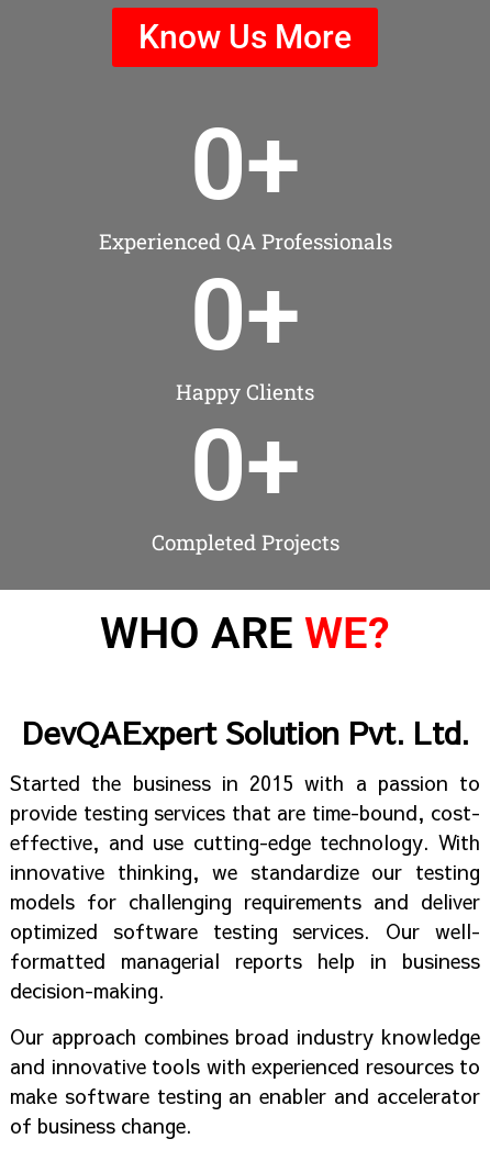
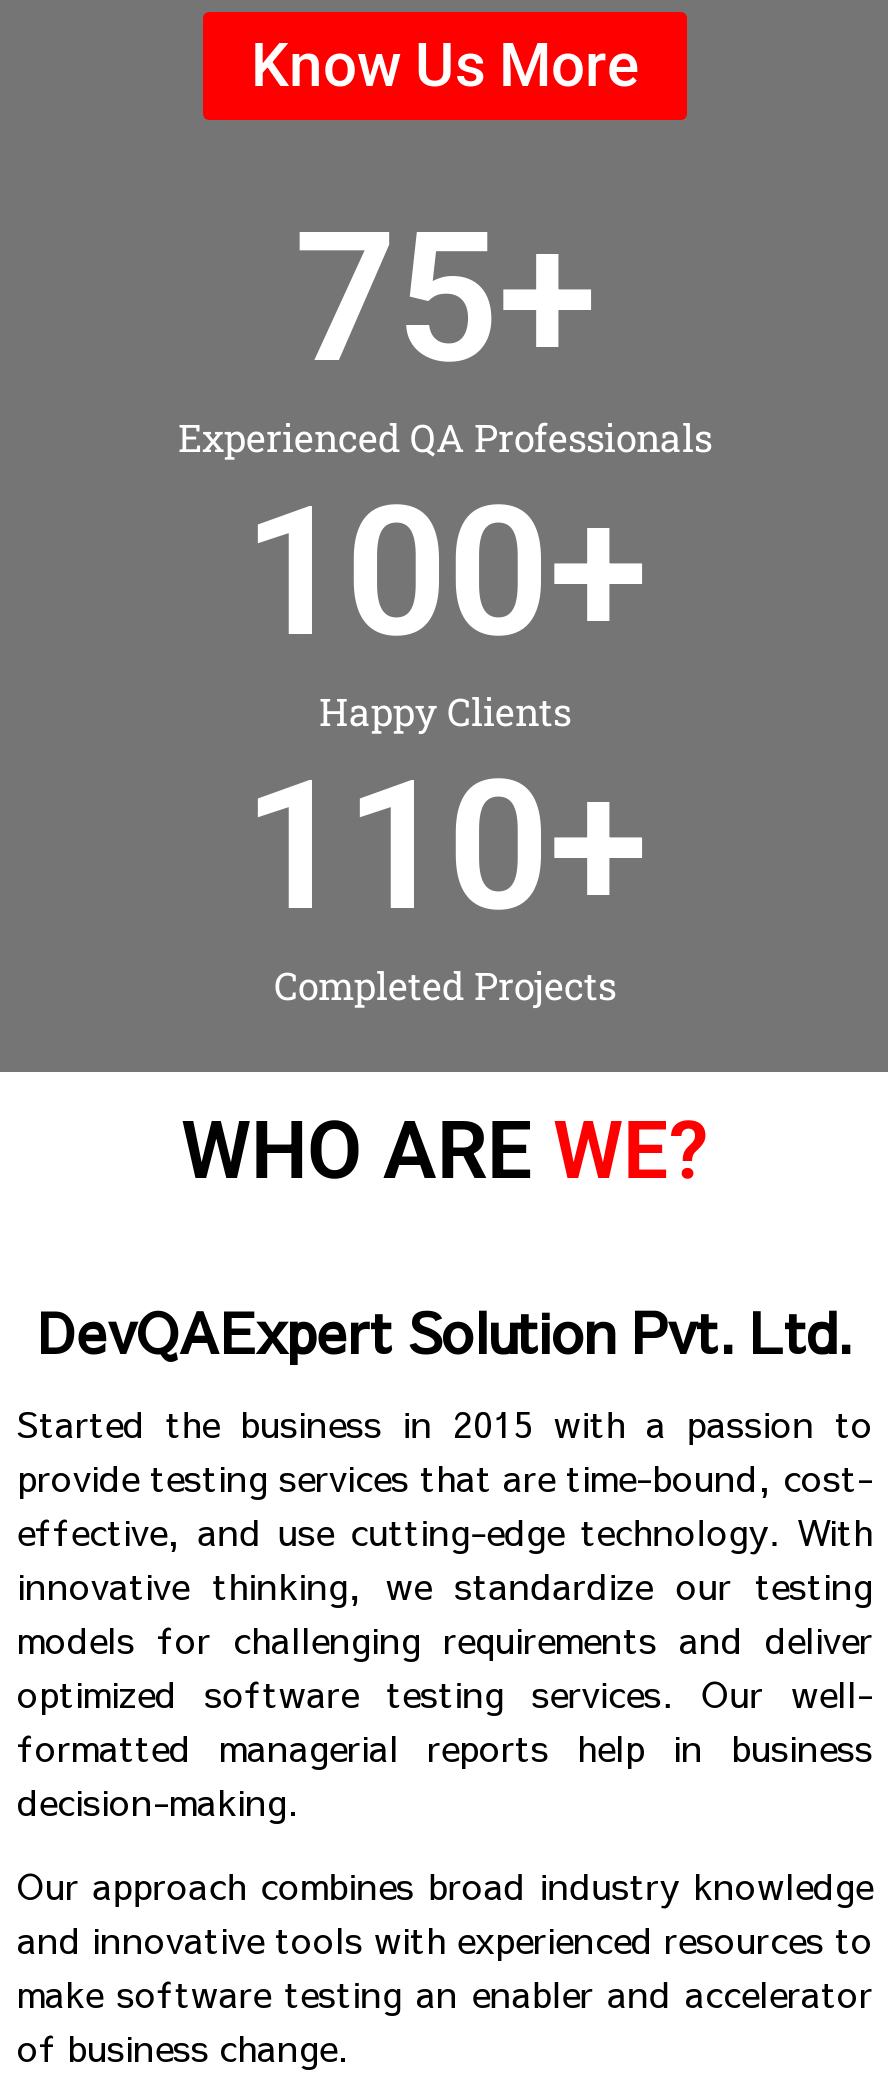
[190,107,300,223] 0+ -> [294,194,596,404] 75+
[190,258,300,373] 0+ -> [243,468,647,678] 100+
[190,408,300,524] 0+ -> [243,742,647,952] 110+

